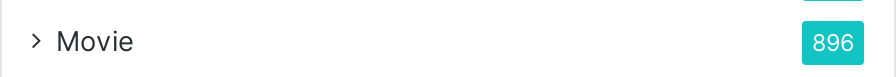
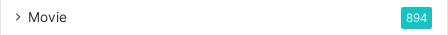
[812,29,854,57] 896 -> [406,11,427,25] 894

